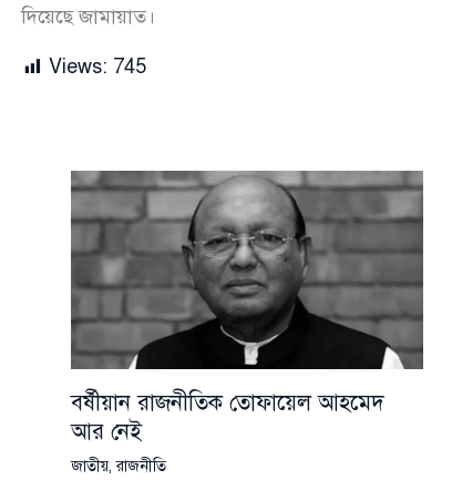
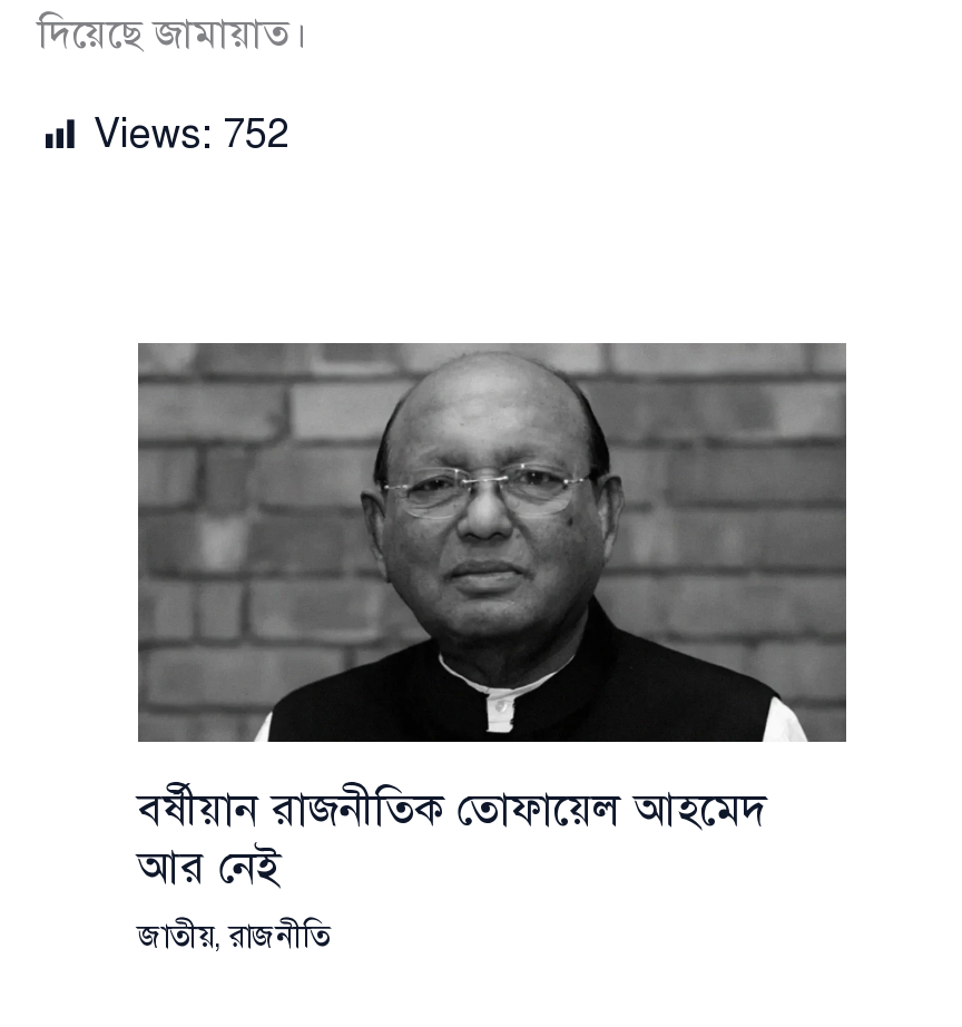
[49,55,146,79] Views: 745 -> [94,110,289,159] Views: 752

